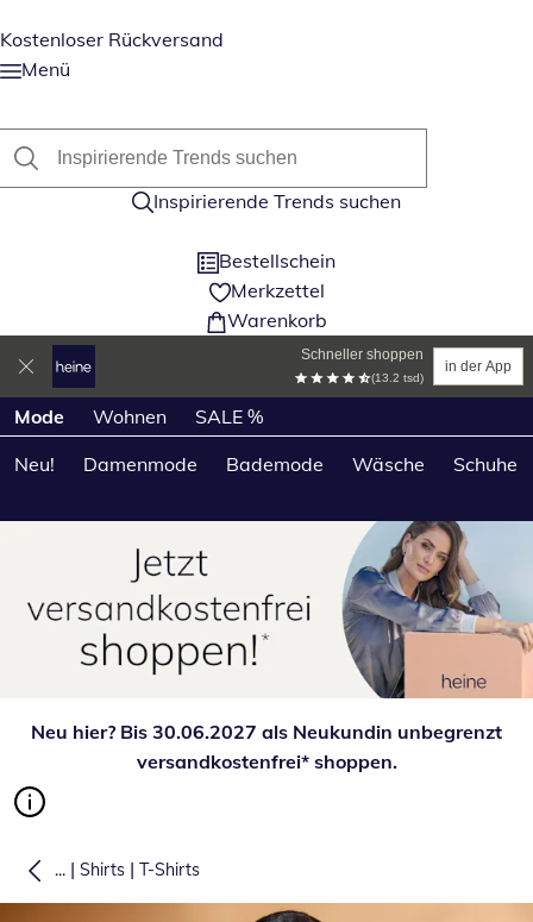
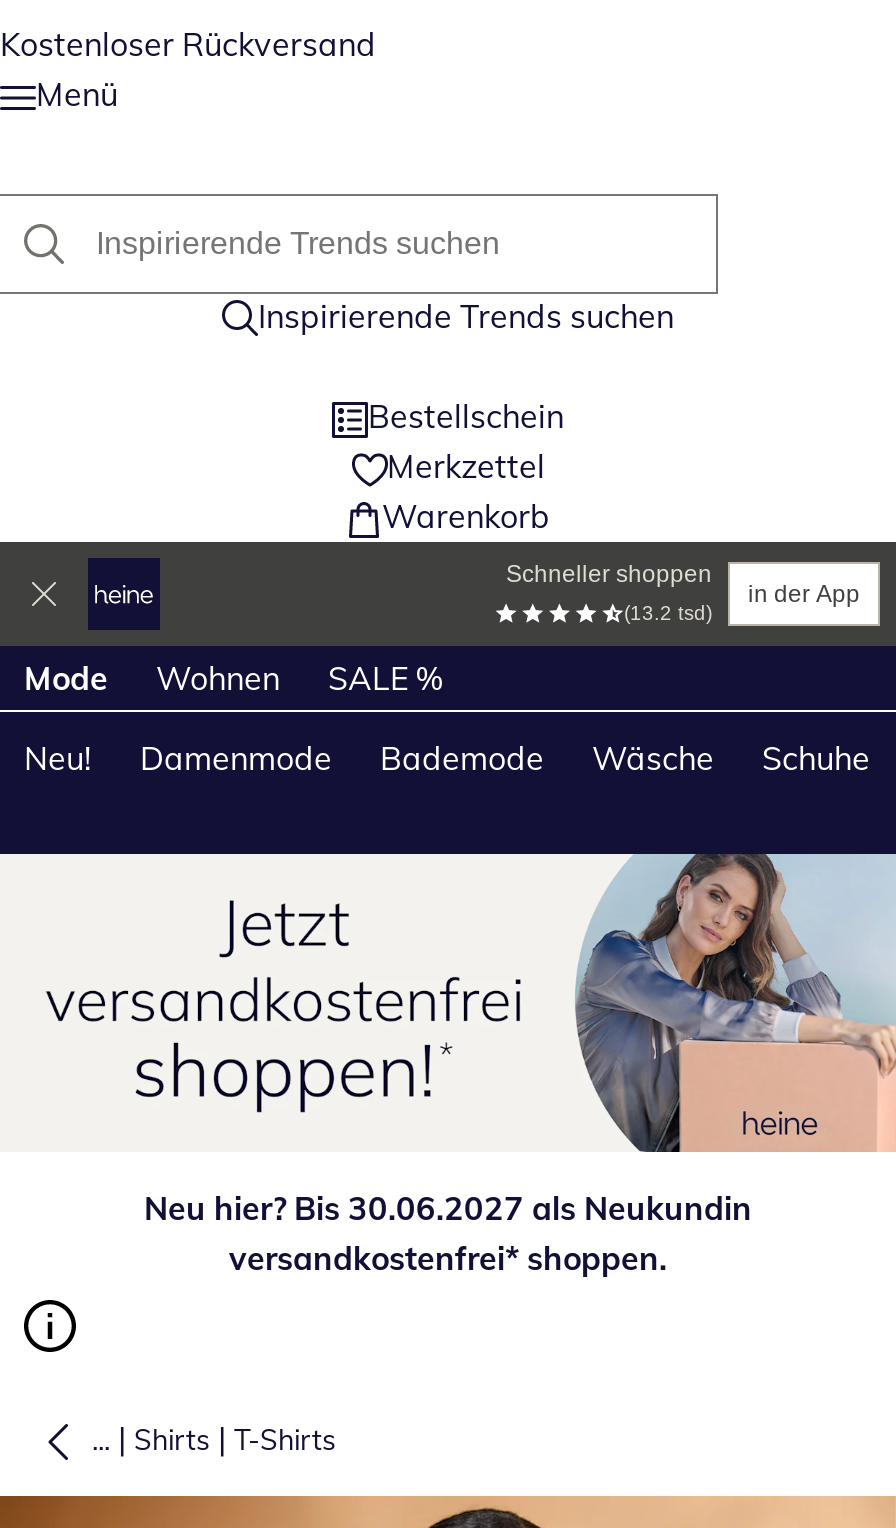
[31,720,502,744] Neu hier? Bis 30.06.2027 als Neukundin unbegrenzt -> [144,1188,752,1228] Neu hier? Bis 30.06.2027 als Neukundin

